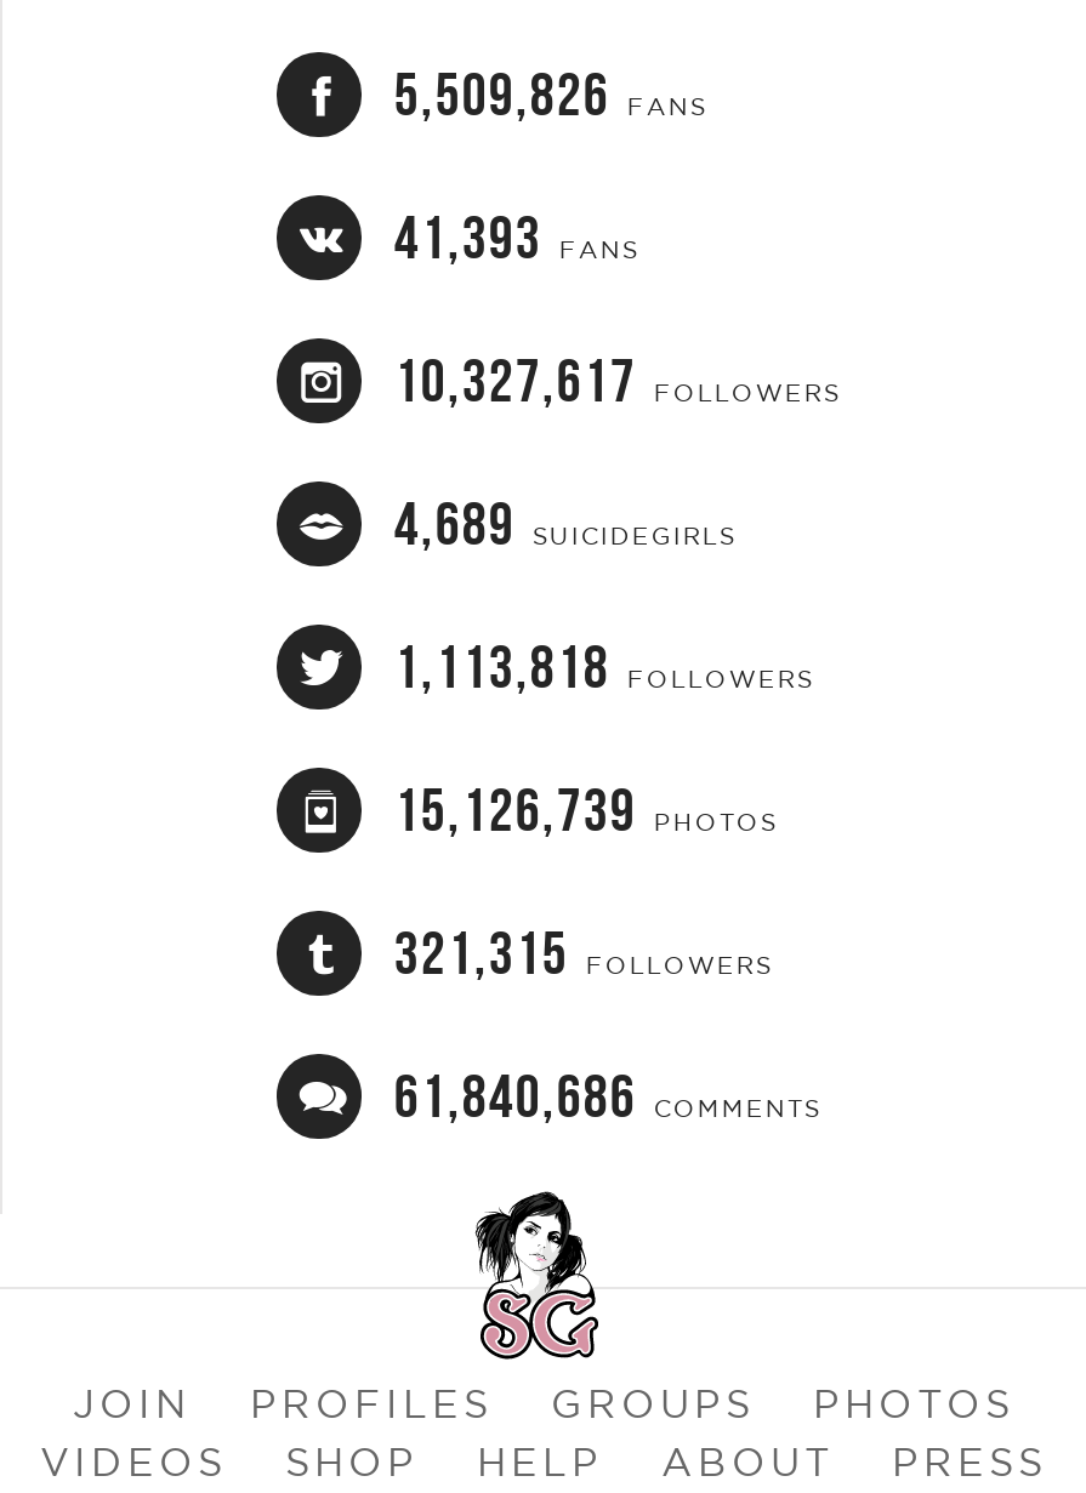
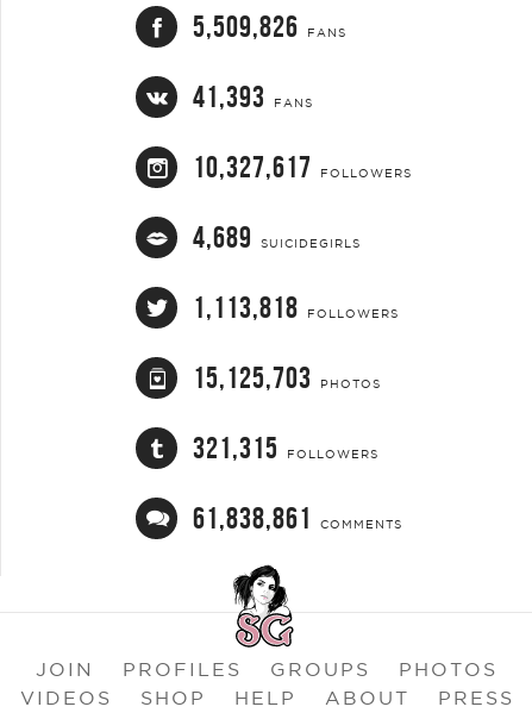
[394,777,777,842] 15,126,739 PHOTOS -> [193,362,381,394] 15,125,703 PHOTOS
[394,1063,821,1129] 61,840,686 COMMENTS -> [193,502,403,534] 61,838,861 COMMENTS

